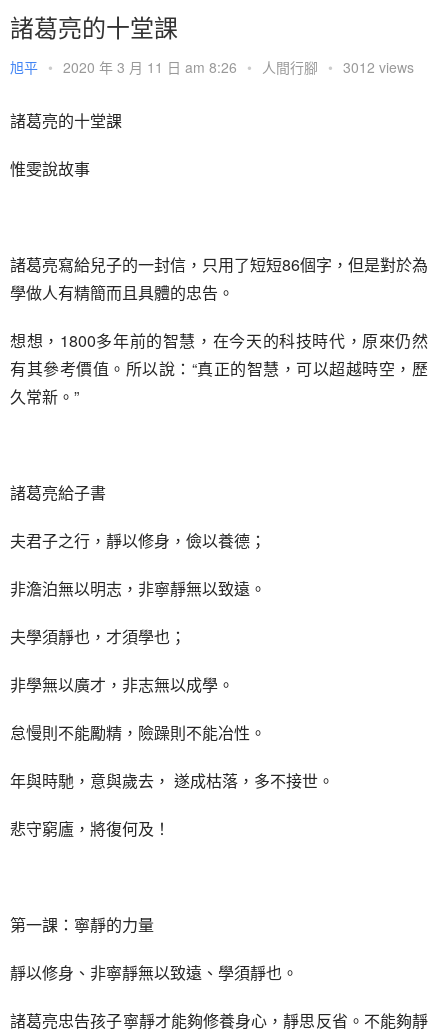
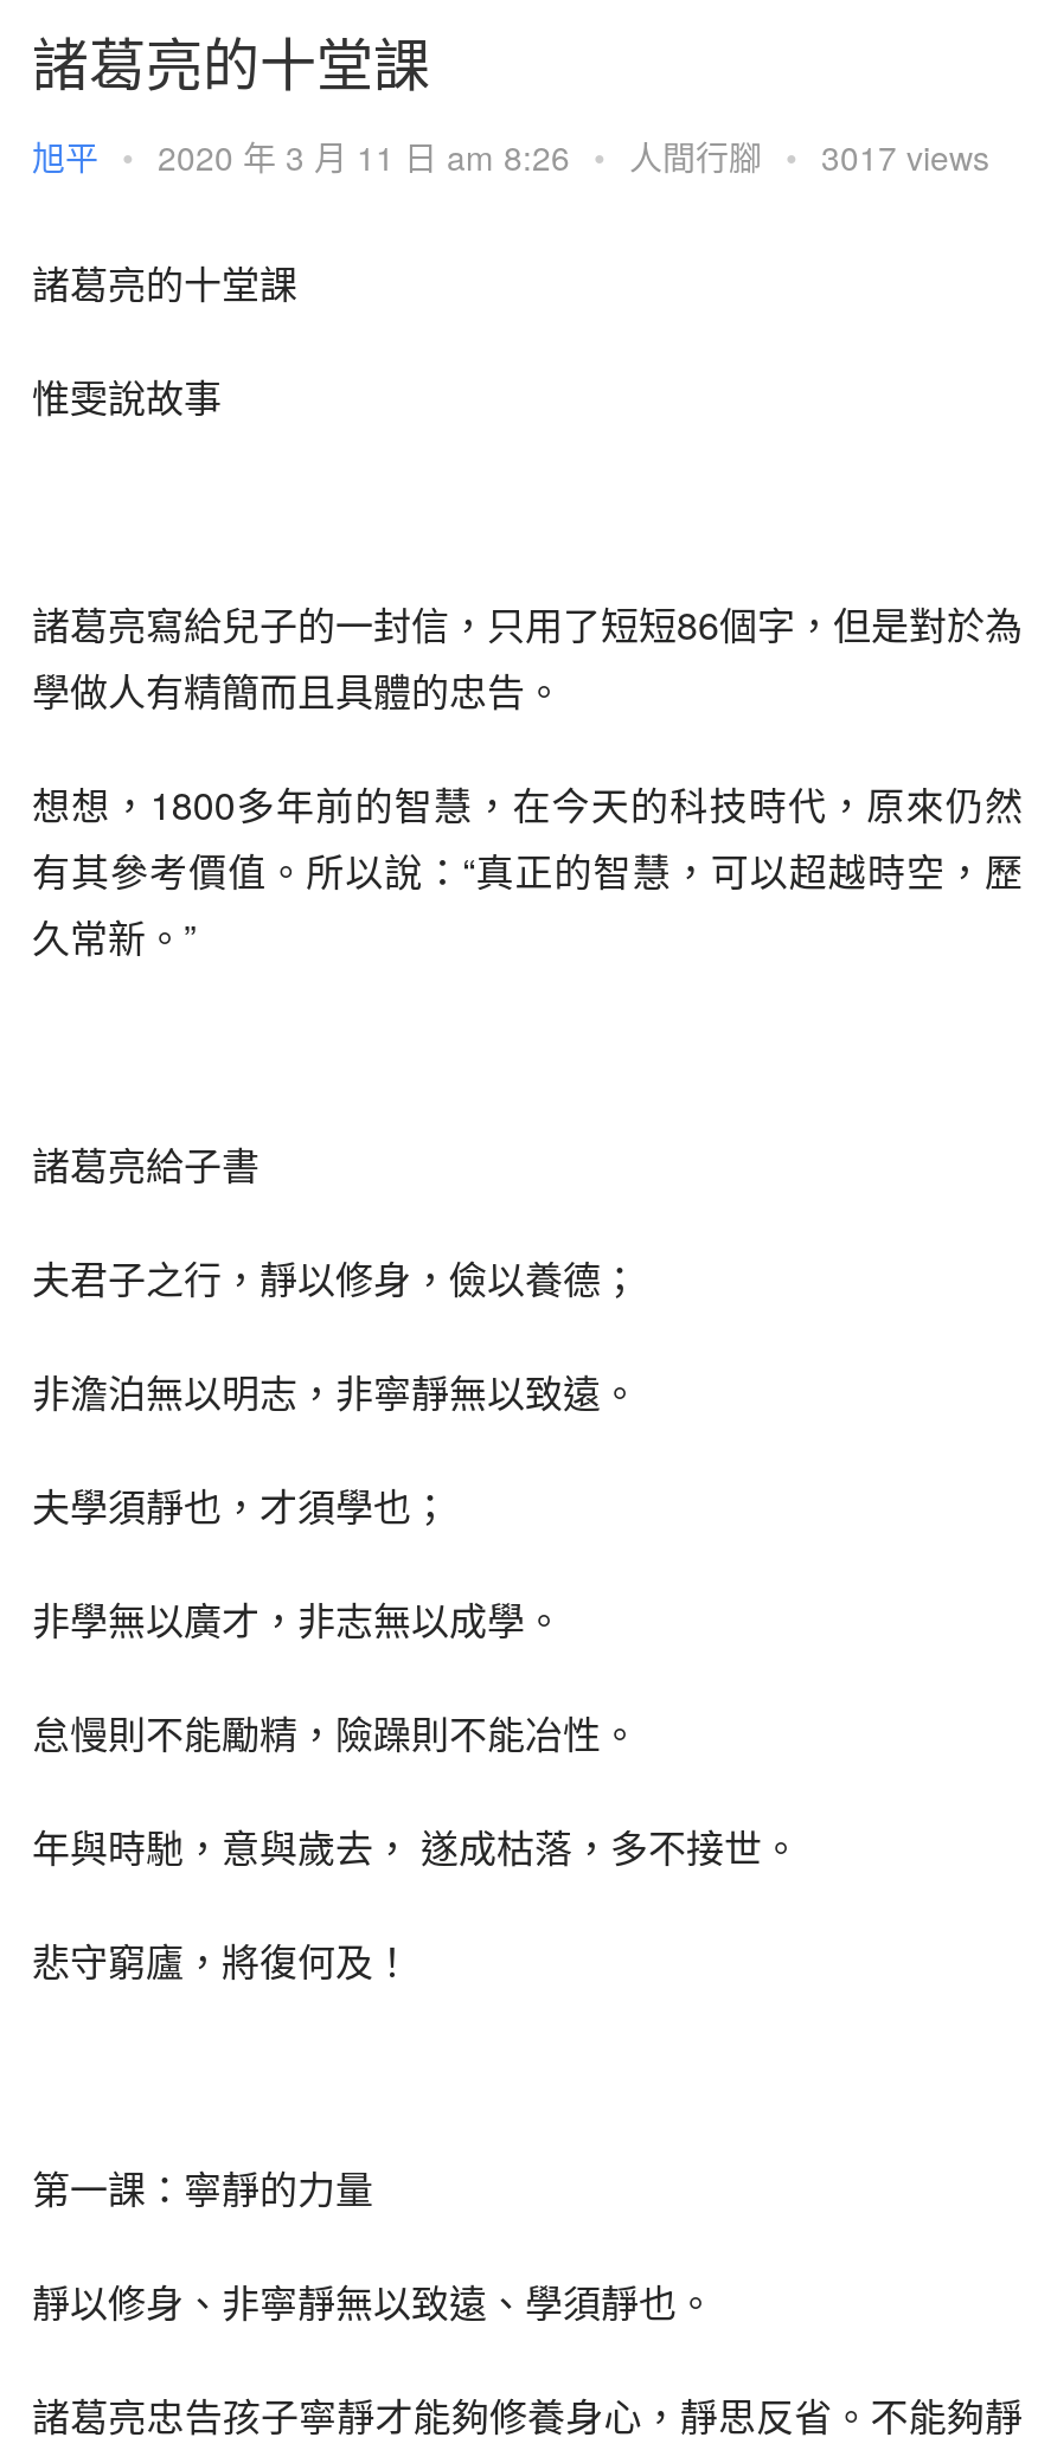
[10,57,414,77] 旭平 • 2020 年 3 月 11 日 am 8:26 • 人間行腳 • 3012 views -> [32,133,989,180] 旭平 • 2020 年 3 月 11 日 am 8:26 • 人間行腳 • 3017 views

